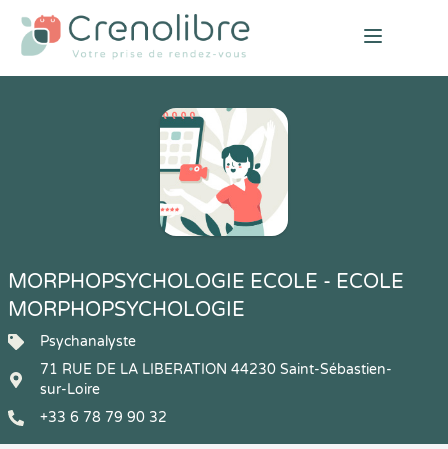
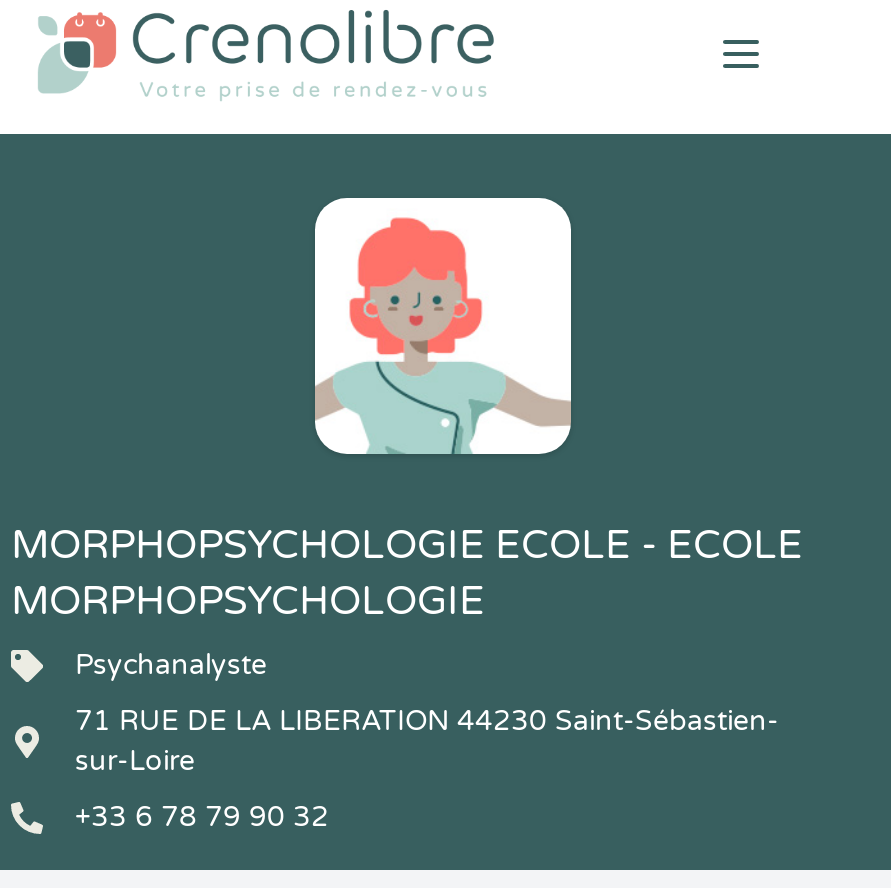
[159,108,289,237] [image] -> [313,198,573,456] [image]

